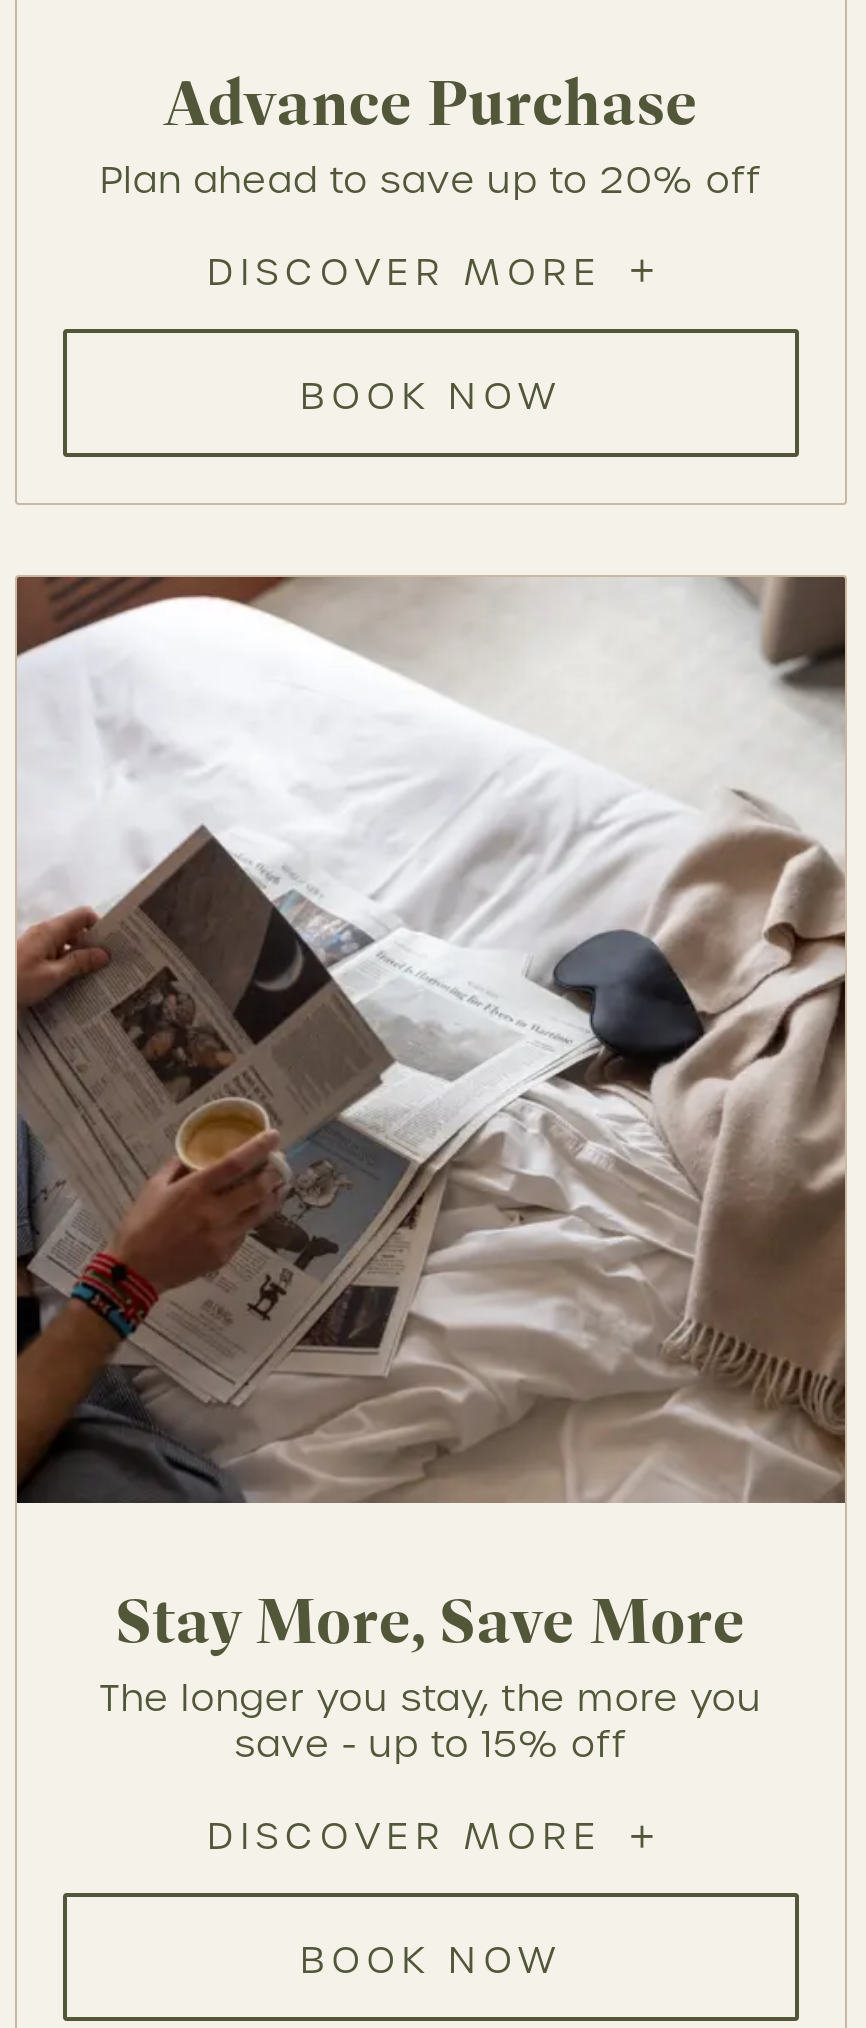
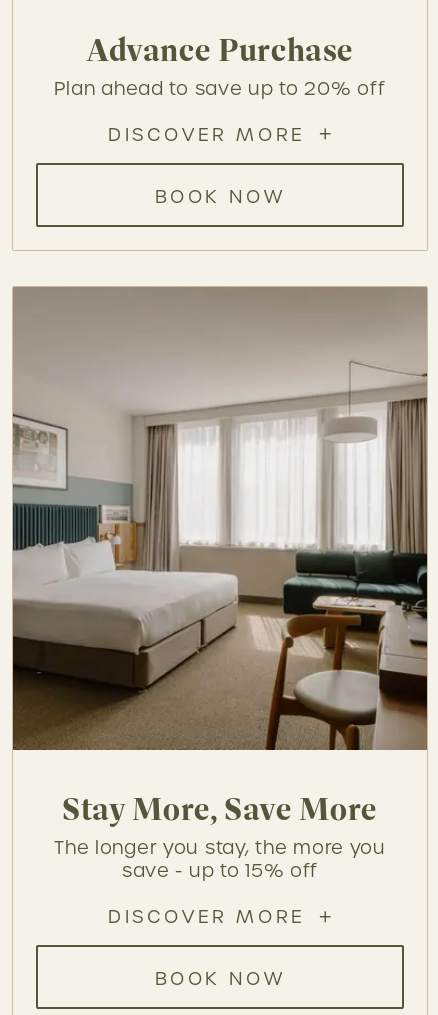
[15,577,847,1503] [image] -> [12,286,428,750] [image]

